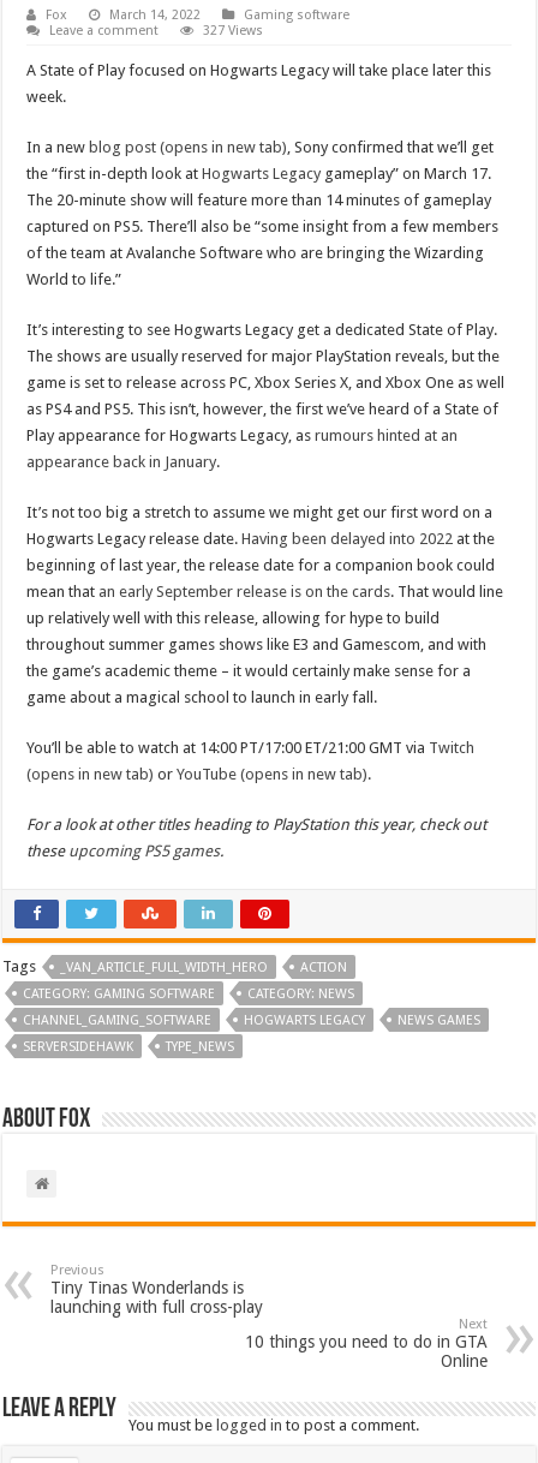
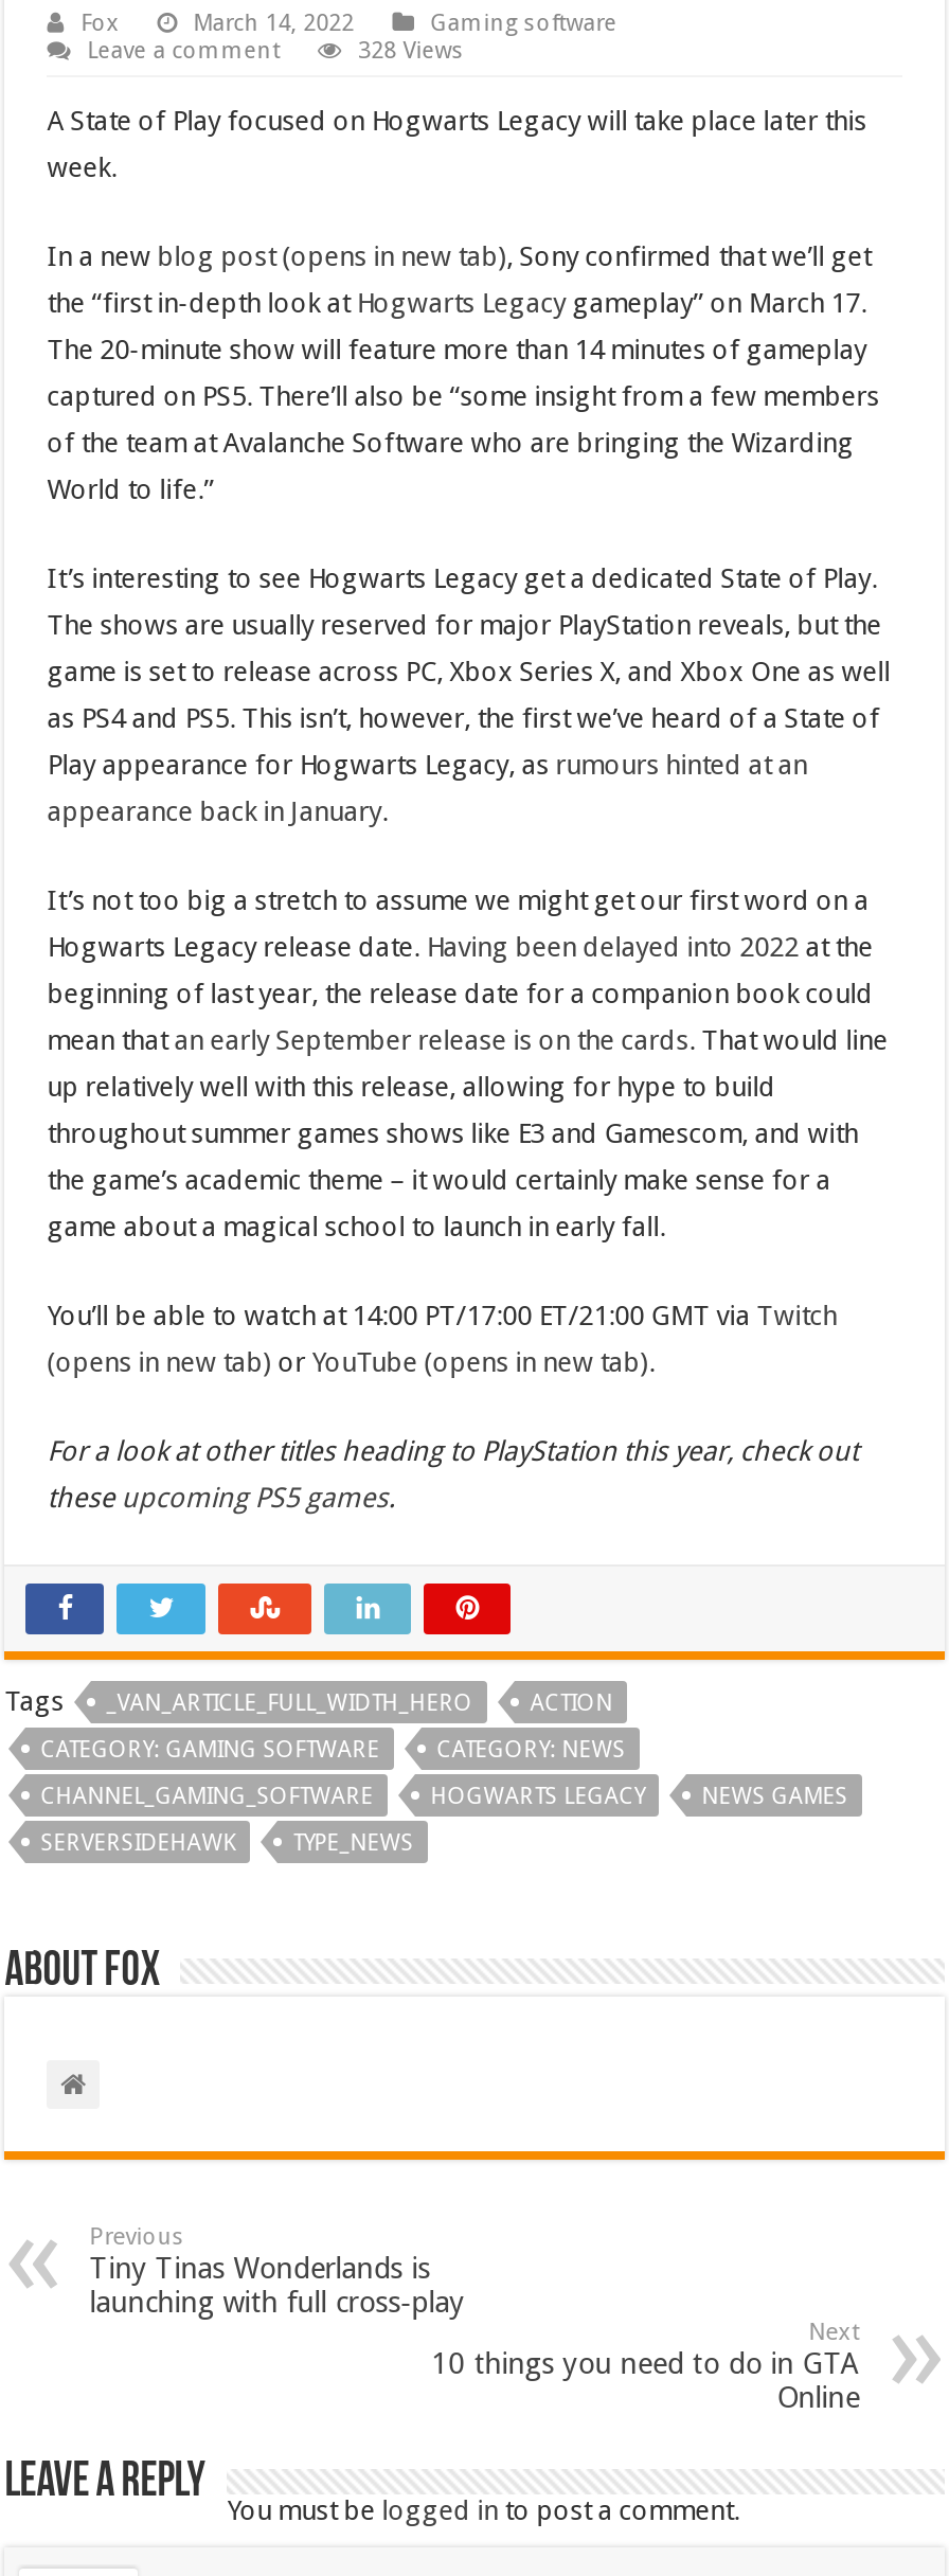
[203,22,263,38] 327 Views -> [358,36,464,64] 328 Views

